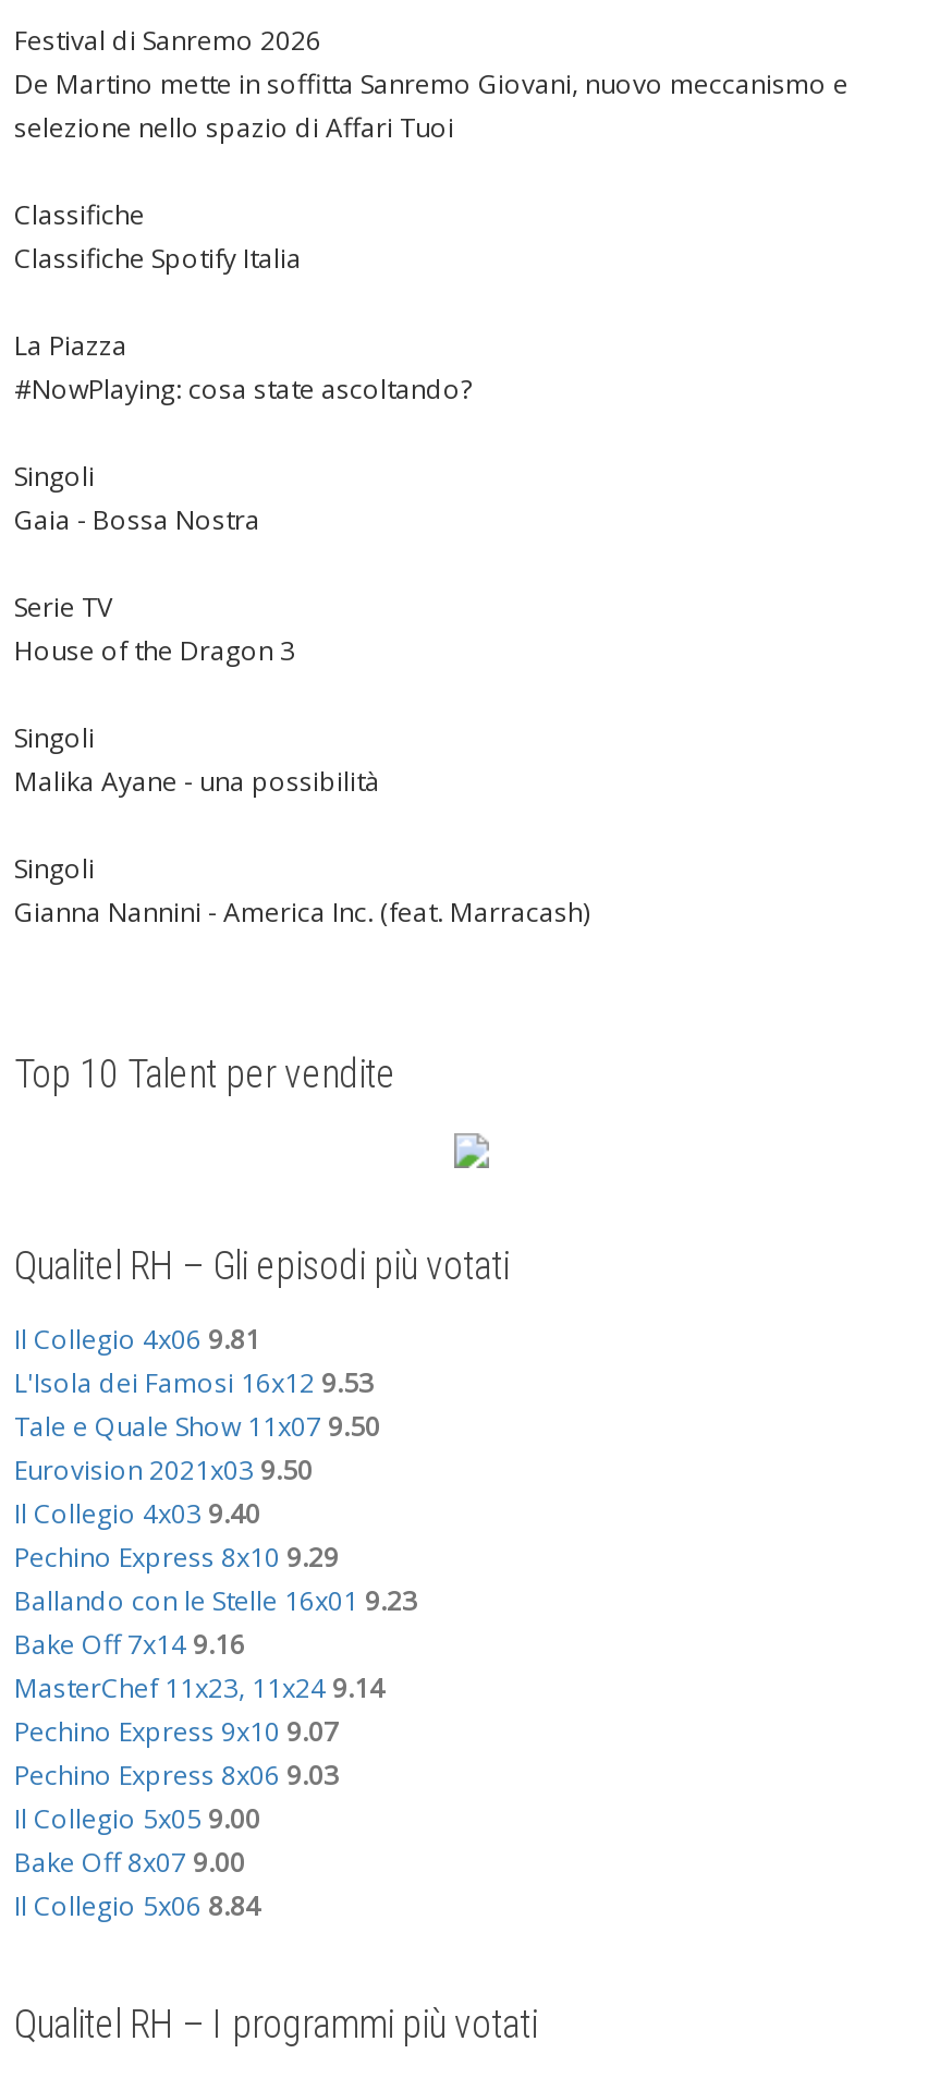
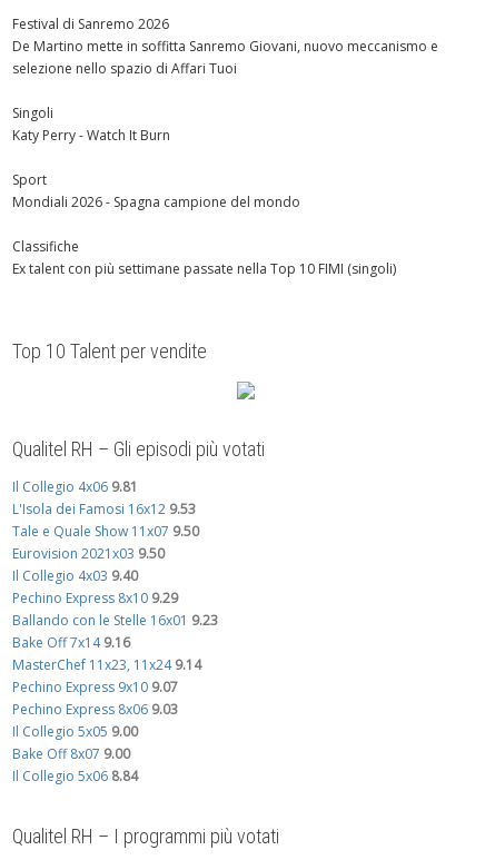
[14,197,472,408] Classifiche | Classifiche Spotify Italia | La Piazza | #NowPlaying: cosa state ascoltando? -> none
[14,502,589,931] Gaia - Bossa Nostra | Serie TV | House of the Dragon 3 | Singoli | Malika Ayane - una possibilità | Singoli | Gianna Nannini - America Inc. (feat. Marracash) -> [12,126,396,278] Katy Perry - Watch It Burn | Sport | Mondiali 2026 - Spagna campione del mondo | Classifiche | Ex talent con più settimane passate nella Top 10 FIMI (singoli)

